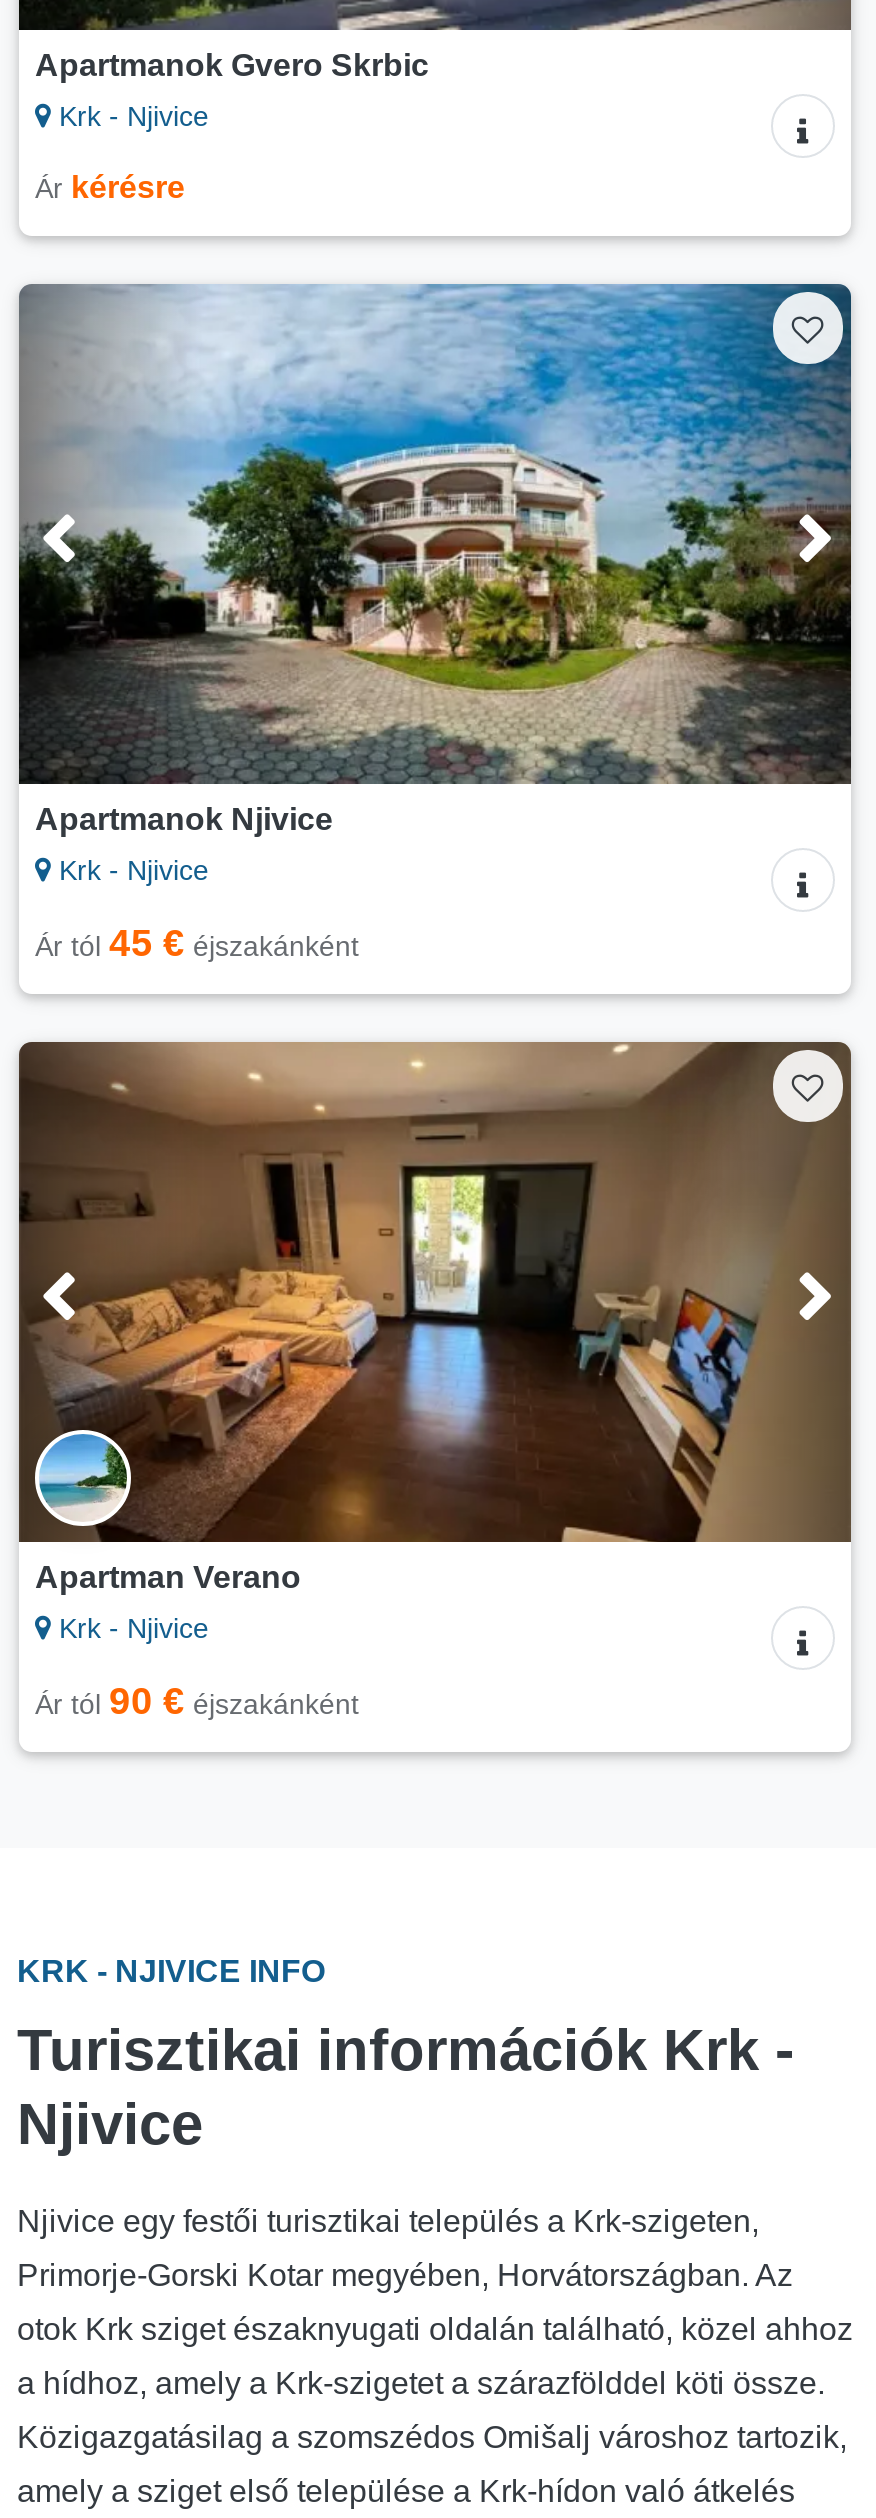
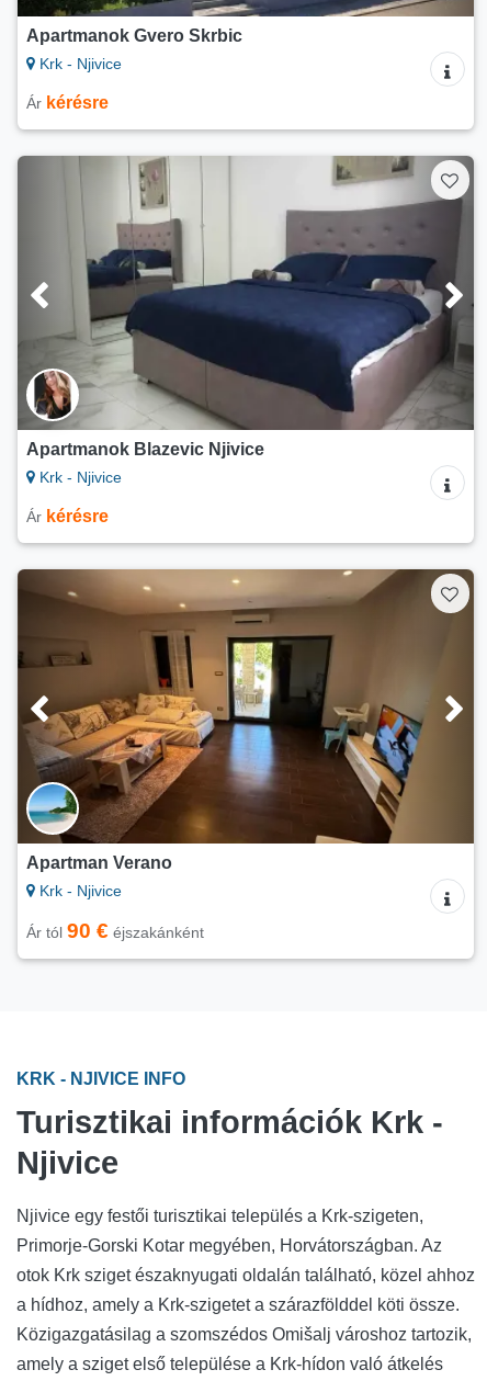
[19,282,851,837] [image] | Apartmanok Njivice -> [18,156,474,459] [image] | Apartmanok Blazevic Njivice
[35,923,359,965] Ár tól 45 €éjszakánként -> [26,507,109,526] Ár kérésre

